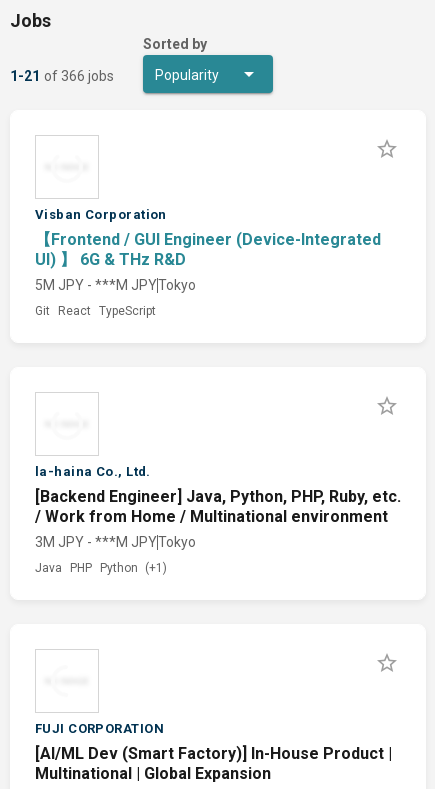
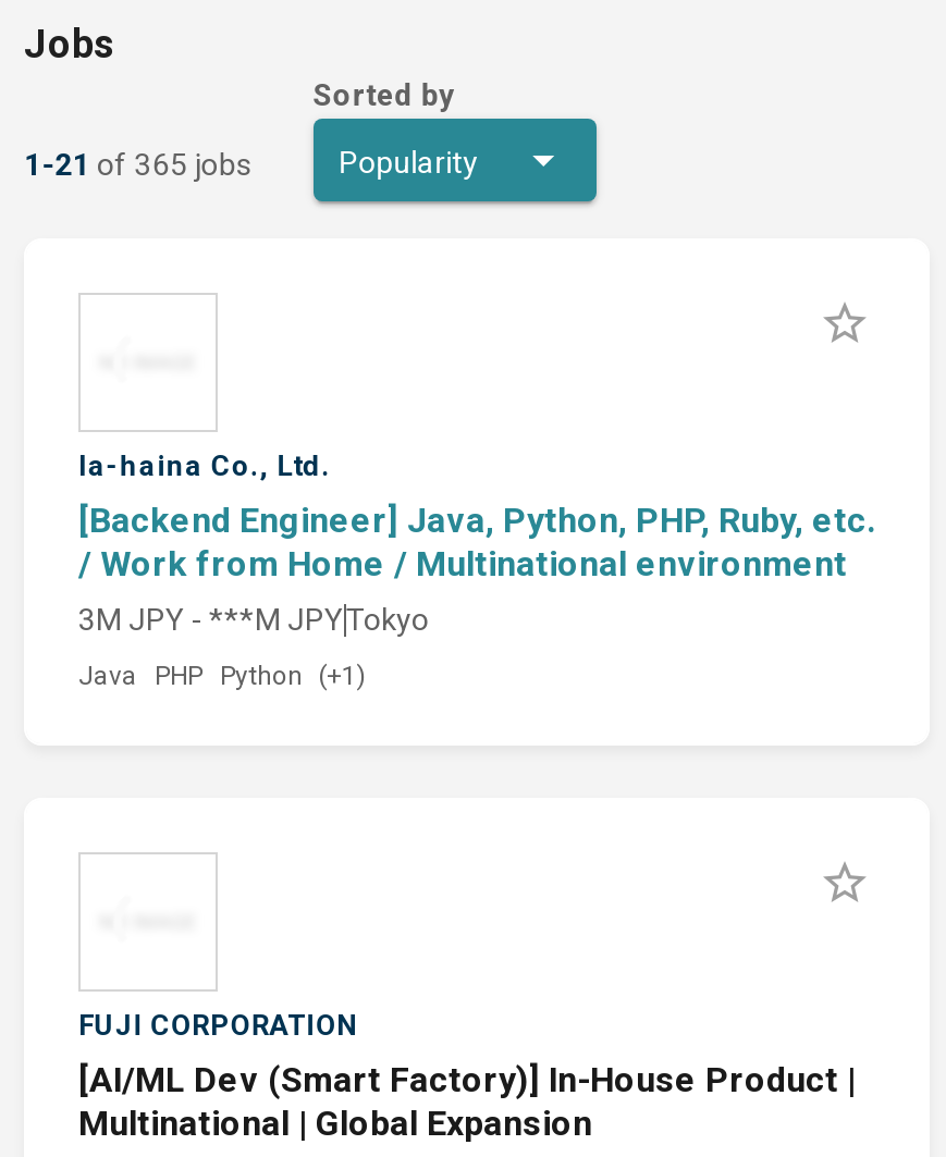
[10,68,115,84] 1-21 of 366 jobs -> [24,147,252,182] 1-21 of 365 jobs
[35,207,381,318] Visban Corporation | 【Frontend / GUI Engineer (Device-Integrated | UI) 】 6G & THz R&D | 5M JPY - ***M JPYTokyo | Git React TypeScript -> none

